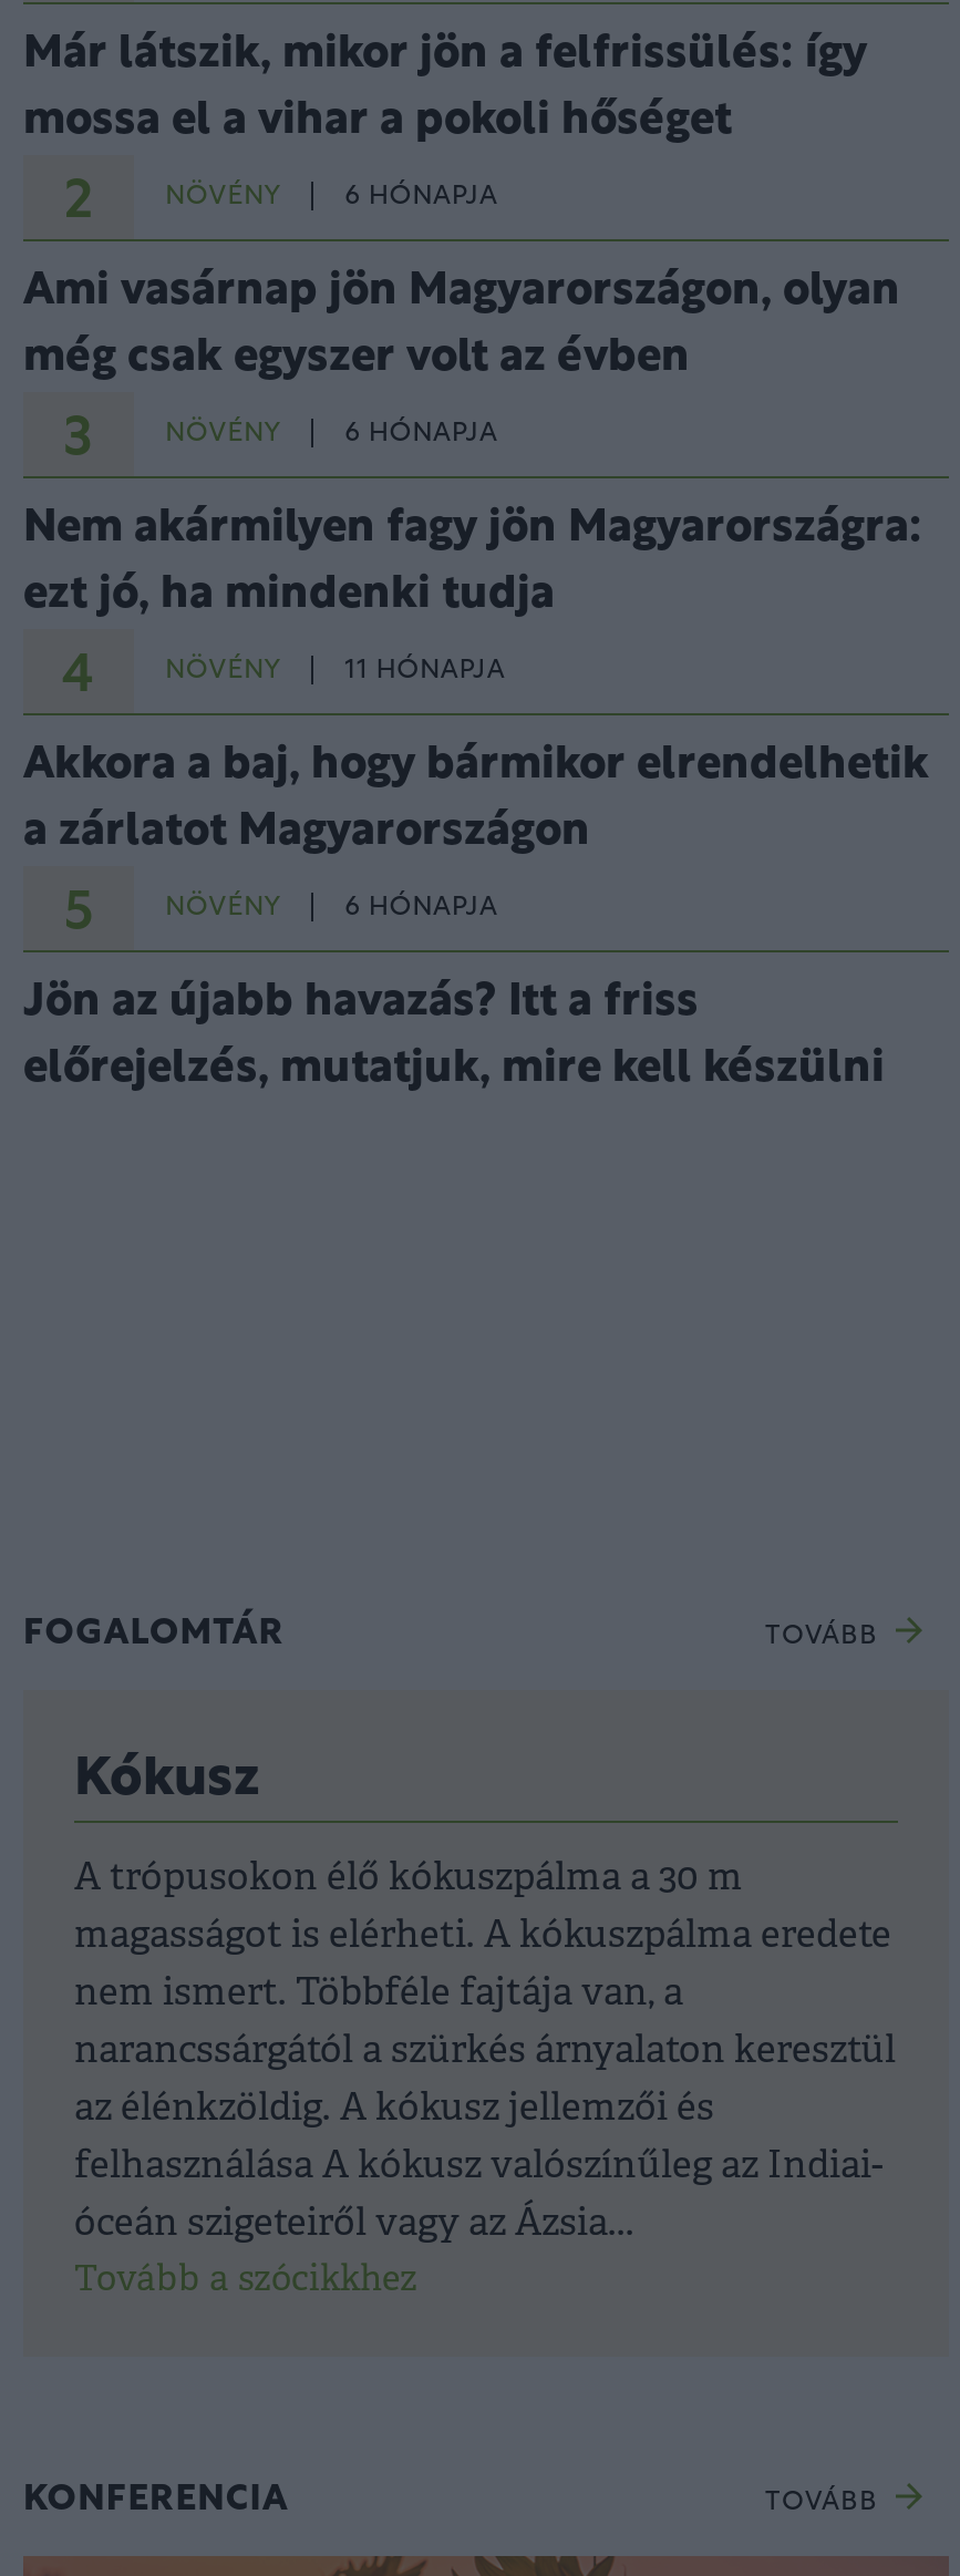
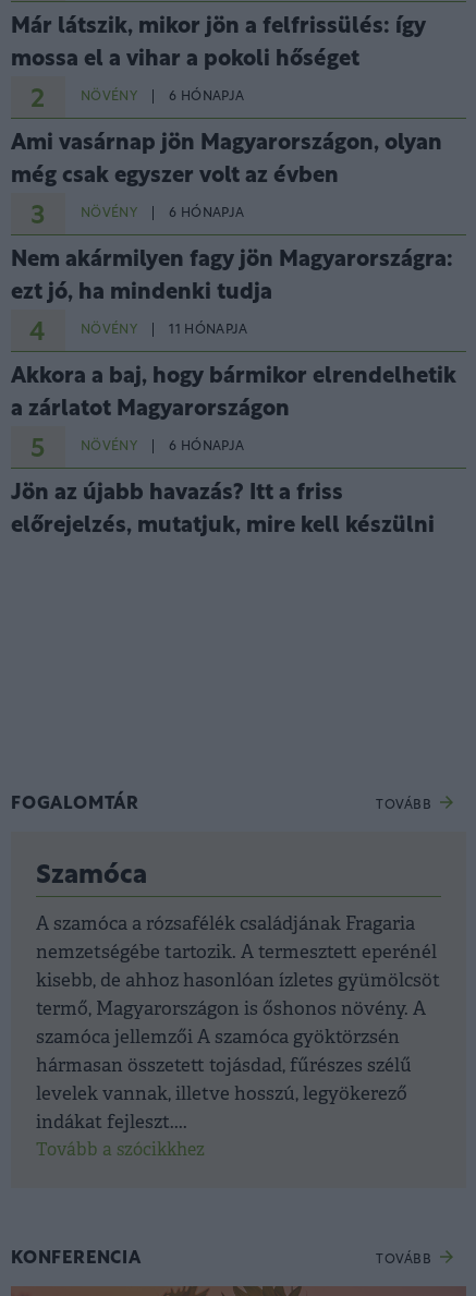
[74,1753,260,1807] Kókusz -> [36,863,147,889] Szamóca
[74,1853,896,2245] A trópusokon élő kókuszpálma a 30 m | magasságot is elérheti. A kókuszpálma eredete | nem ismert. Többféle fajtája van, a | narancssárgától a szürkés árnyalaton keresztül | az élénkzöldig. A kókusz jellemzői és | felhasználása A kókusz valószínűleg az Indiai- | óceán szigeteiről vagy az Ázsia... -> [36,912,440,1133] A szamóca a rózsafélék családjának Fragaria | nemzetségébe tartozik. A termesztett eperénél | kisebb, de ahhoz hasonlóan ízletes gyümölcsöt | termő, Magyarországon is őshonos növény. A | szamóca jellemzői A szamóca gyöktörzsén | hármasan összetett tojásdad, fűrészes szélű | levelek vannak, illetve hosszú, legyökerező | indákat fejleszt....

